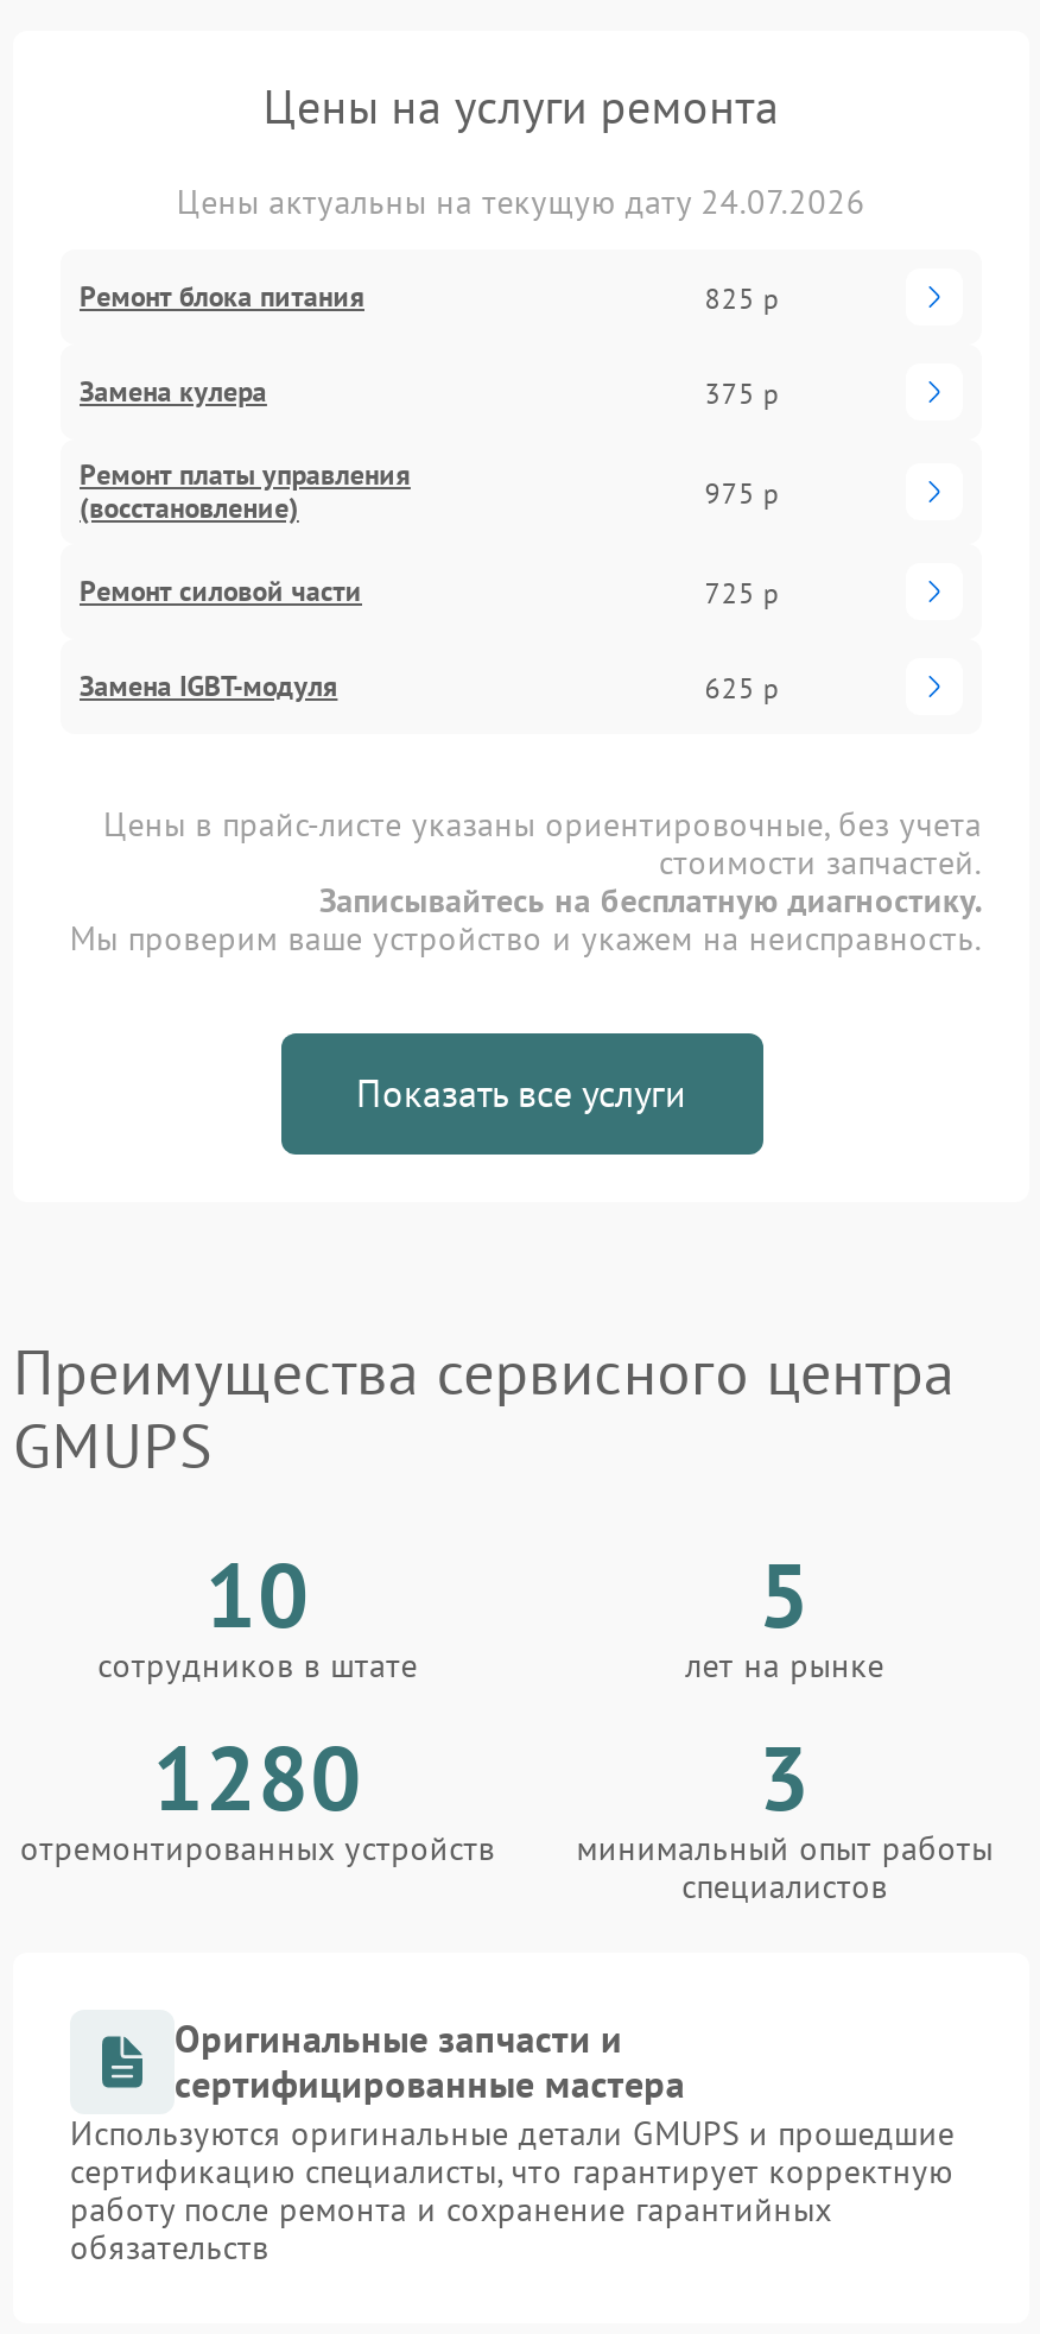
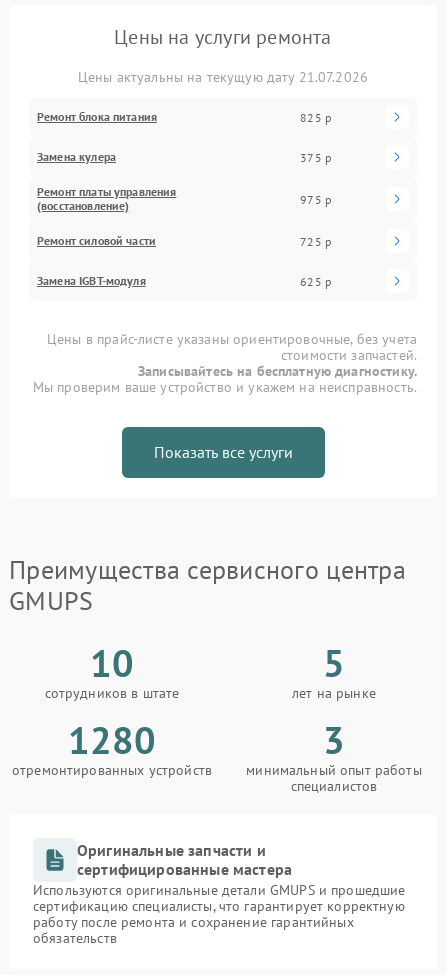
[177,181,866,223] Цены актуальны на текущую дату 24.07.2026 -> [78,68,368,86] Цены актуальны на текущую дату 21.07.2026

